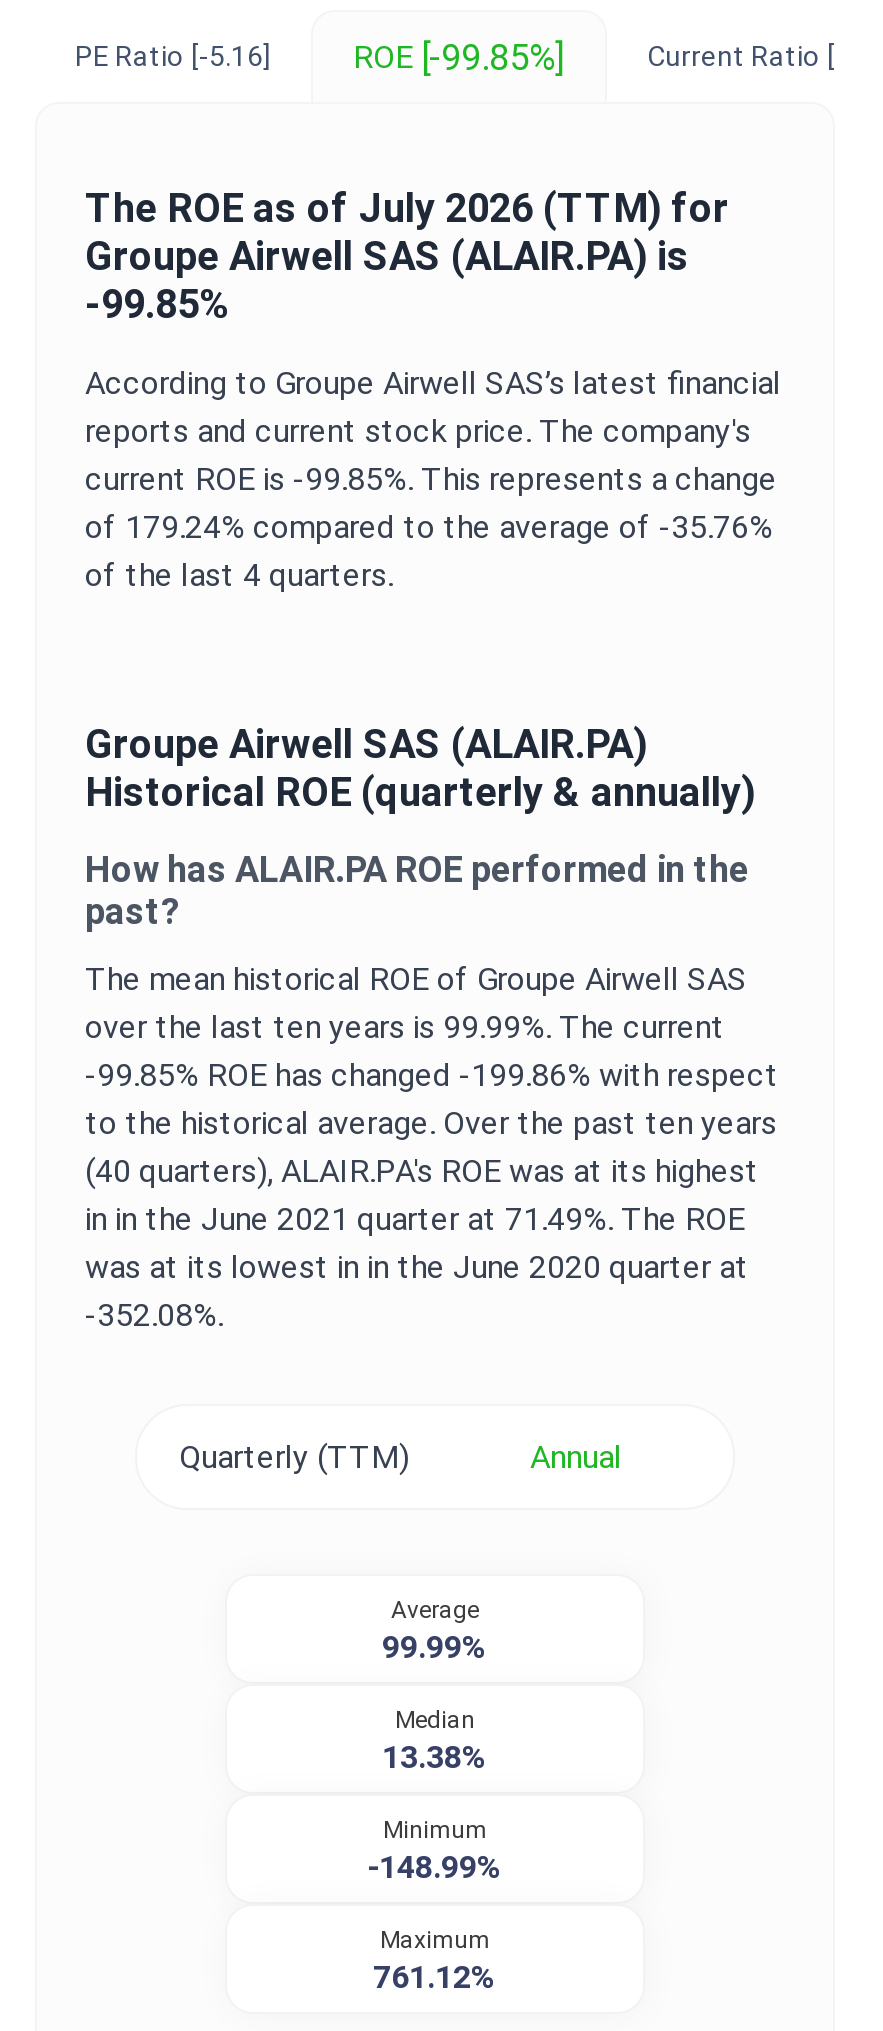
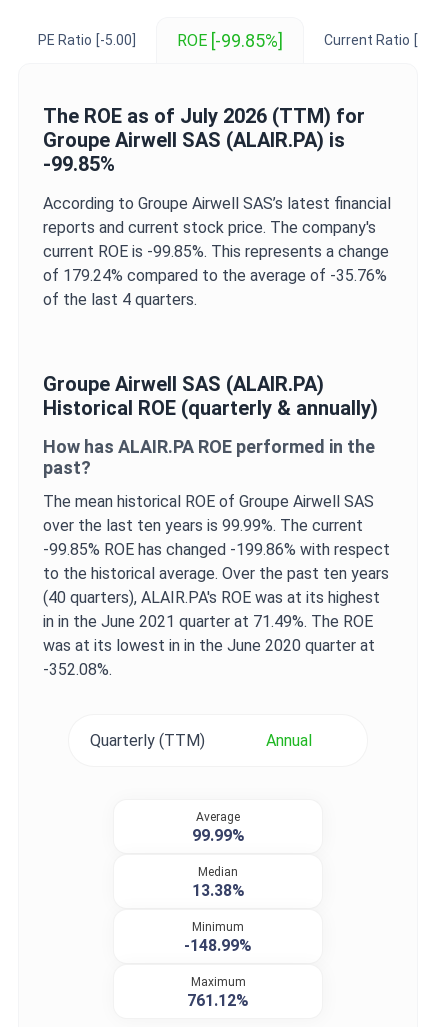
[75,40,271,72] PE Ratio [-5.16] -> [38,32,136,48] PE Ratio [-5.00]

